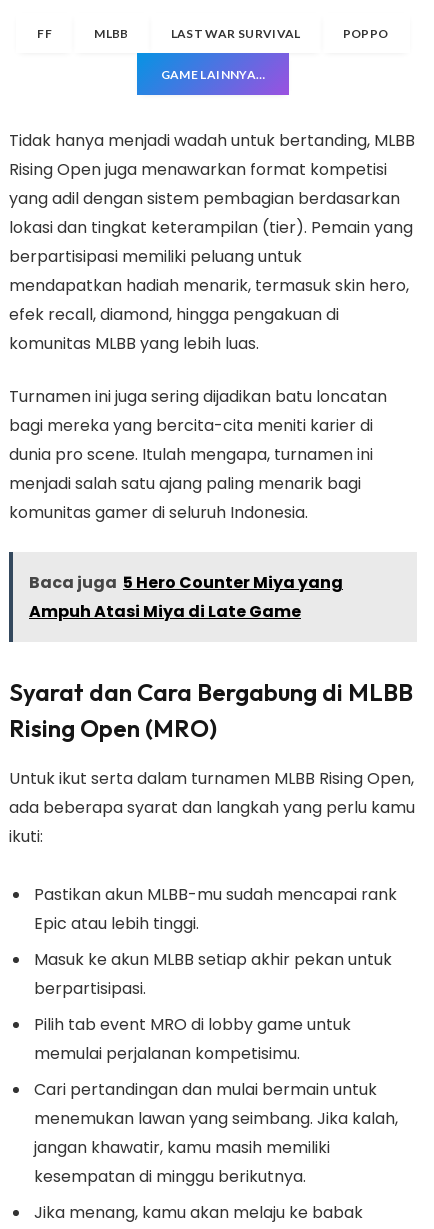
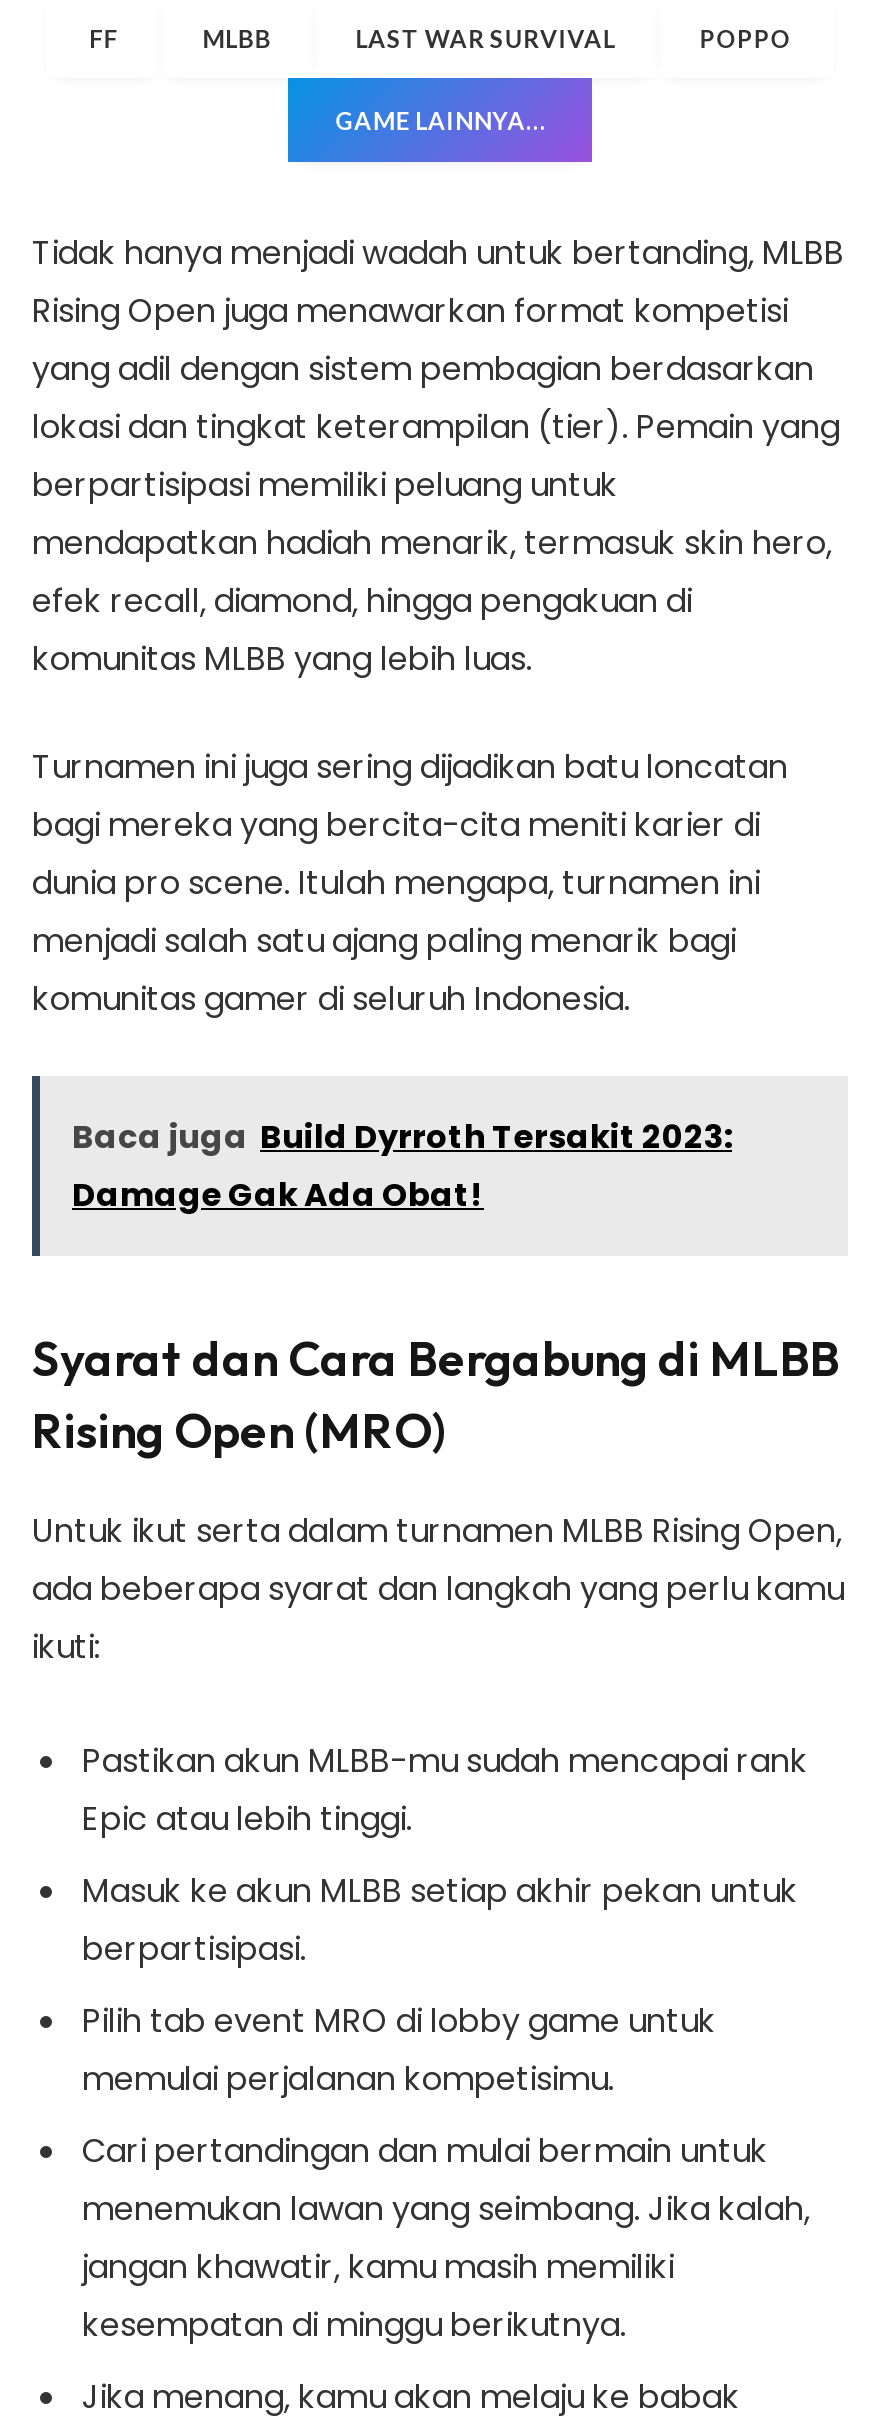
[29,571,343,623] Baca juga 5 Hero Counter Miya yang | Ampuh Atasi Miya di Late Game -> [72,1114,732,1218] Baca juga Build Dyrroth Tersakit 2023: | Damage Gak Ada Obat!

